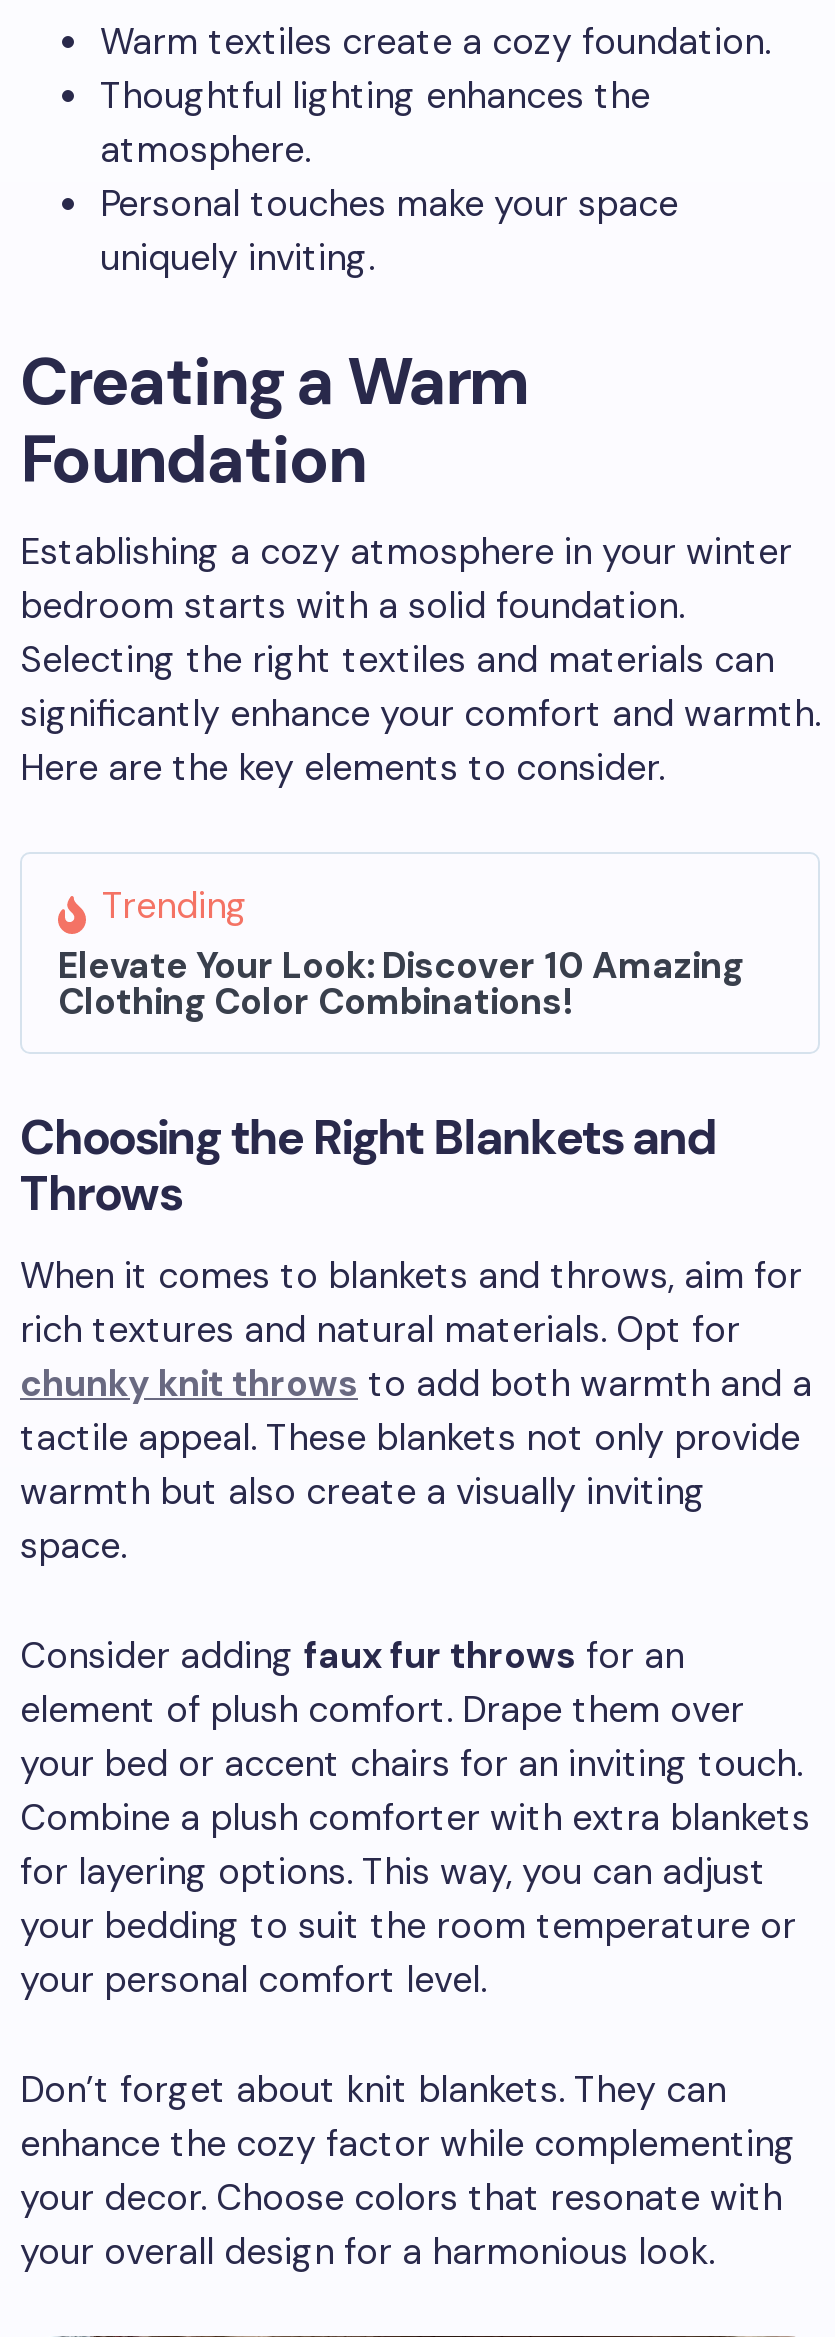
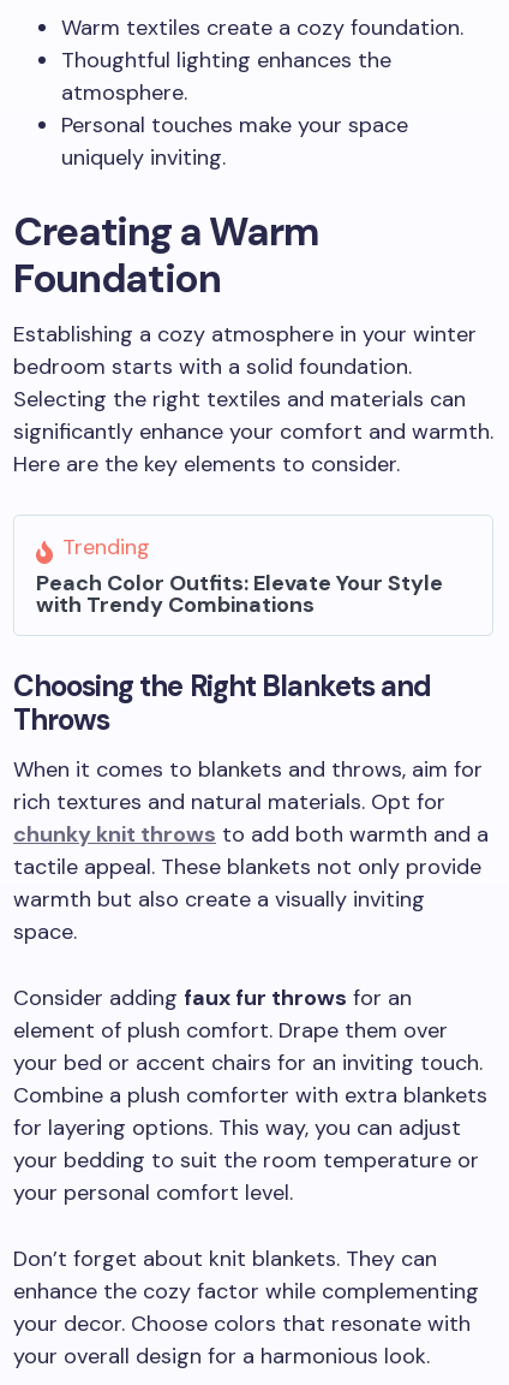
[58,942,744,1026] Elevate Your Look: Discover 10 Amazing | Clothing Color Combinations! -> [36,568,443,619] Peach Color Outfits: Elevate Your Style | with Trendy Combinations

